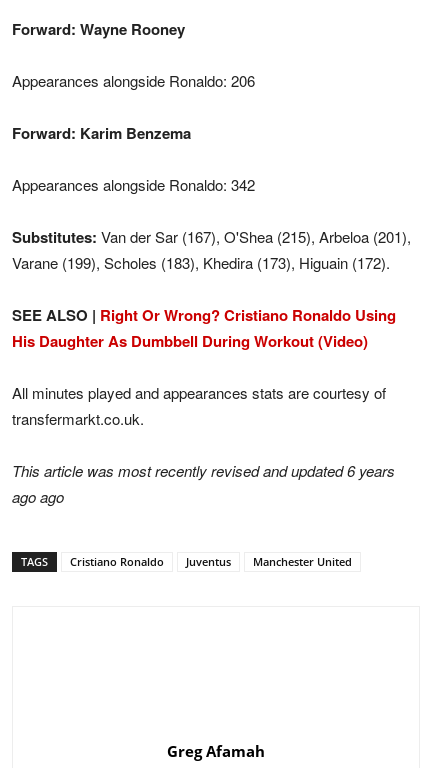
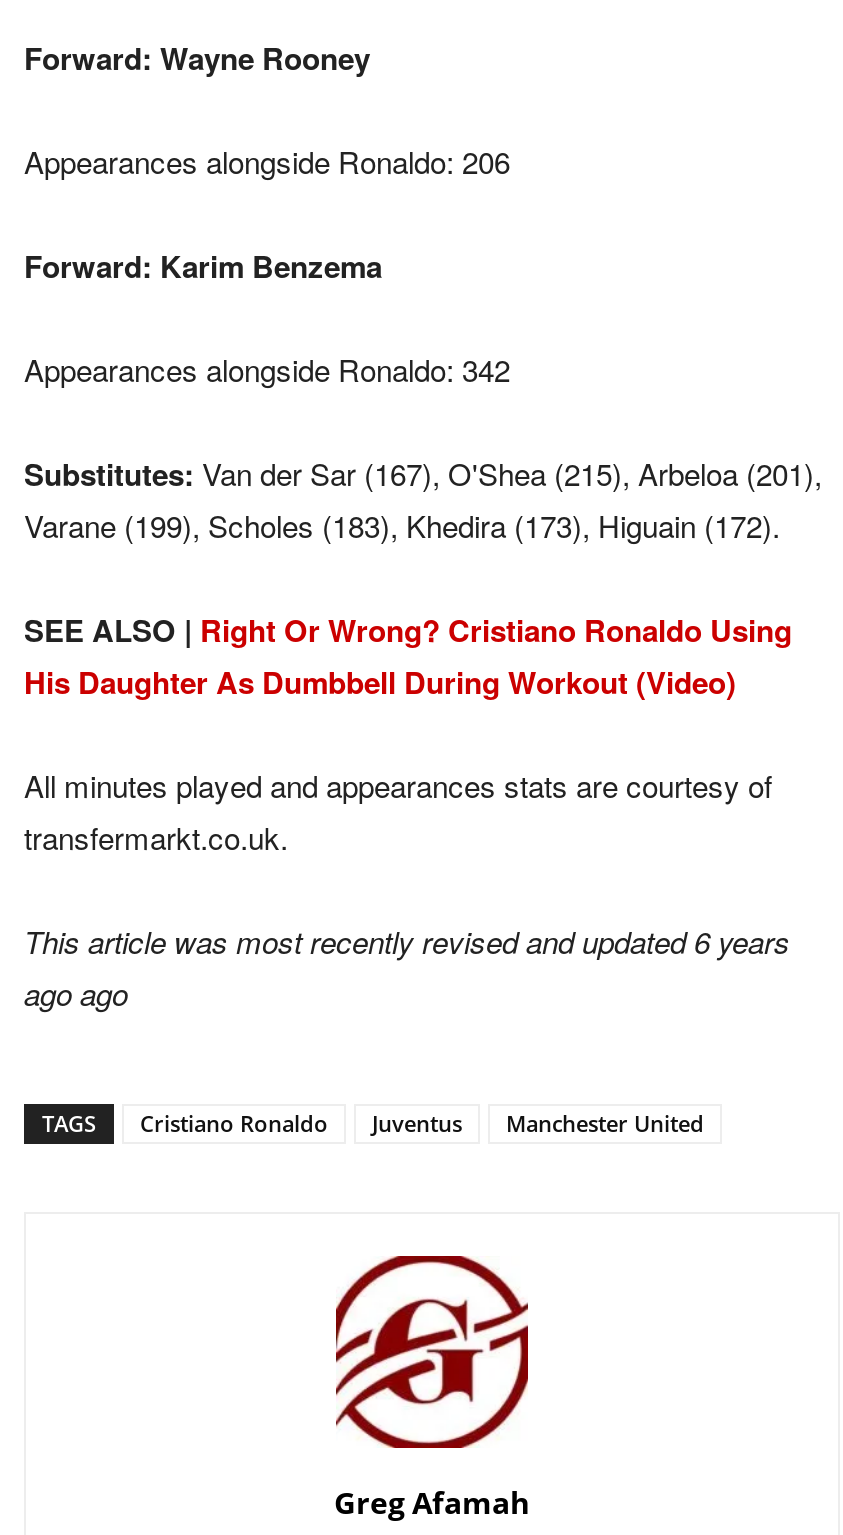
none -> [334,1253,530,1451] [image]

